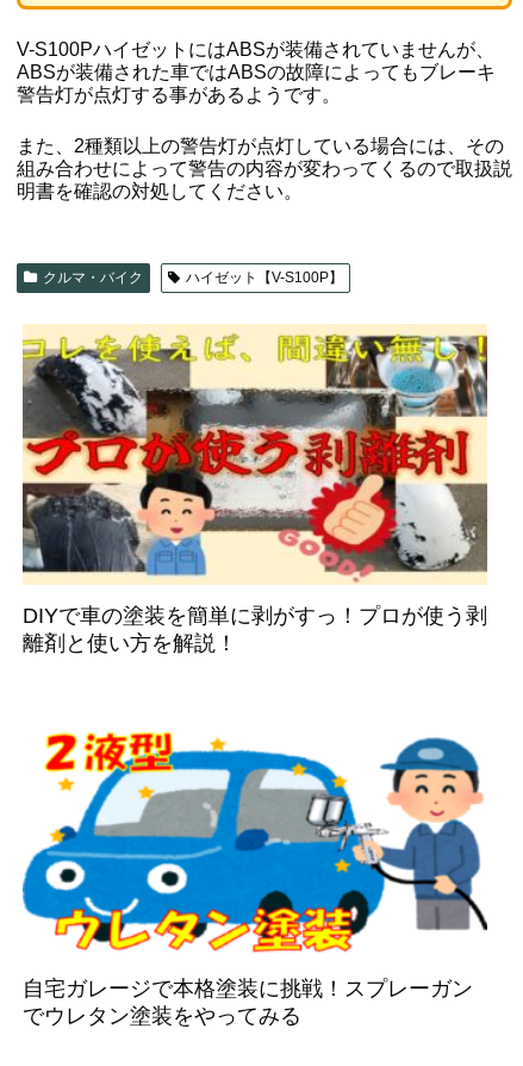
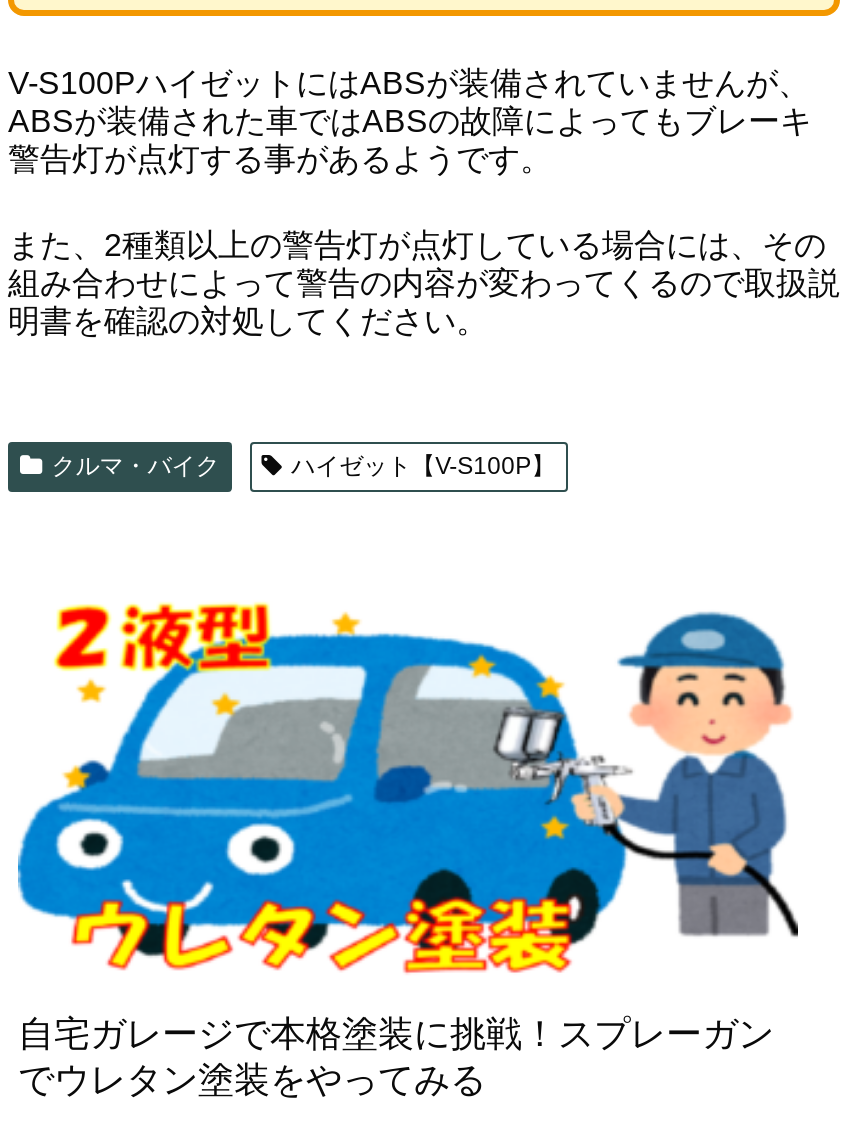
[21,332,488,655] [image] | DIYで車の塗装を簡単に剥がすっ！プロが使う剥 | 離剤と使い方を解説！ -> none

